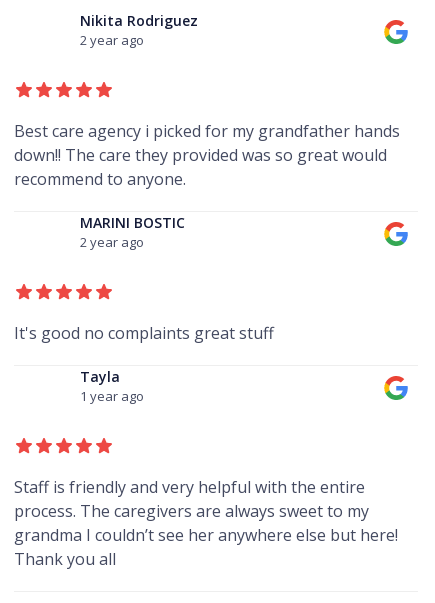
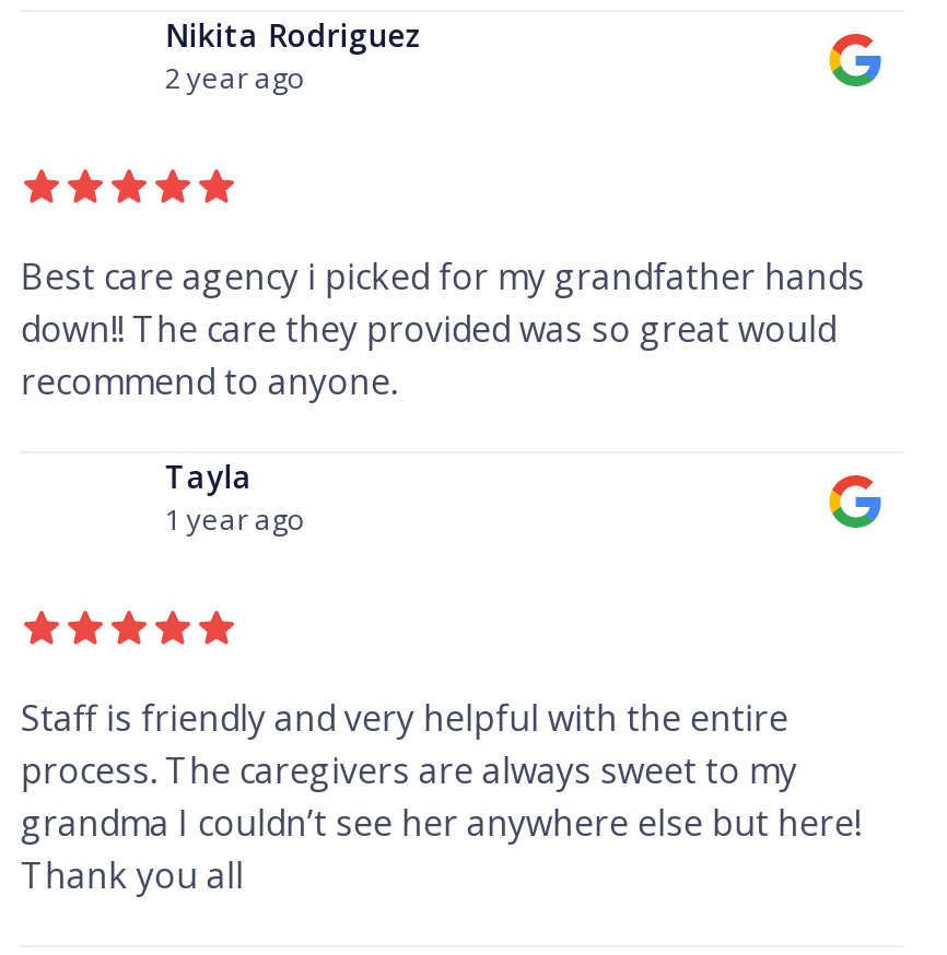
[80,212,185,250] MARINI BOSTIC | 2 year ago -> none
[14,321,274,343] It's good no complaints great stuff -> none

